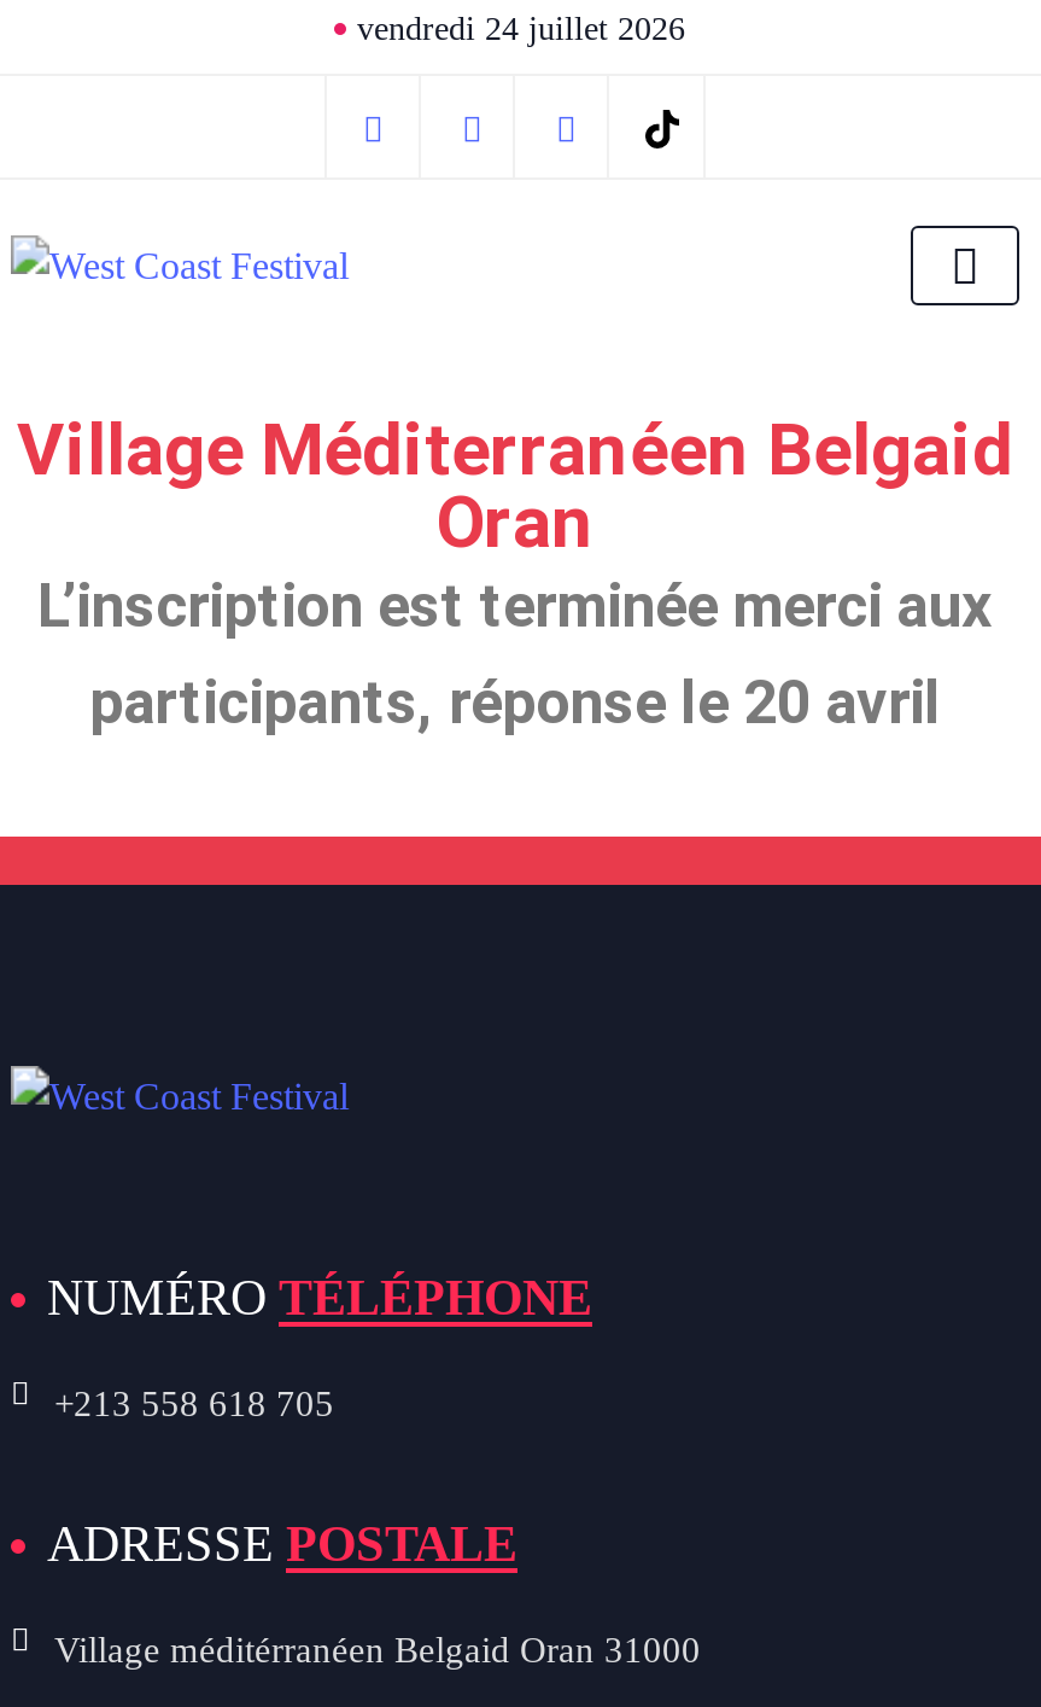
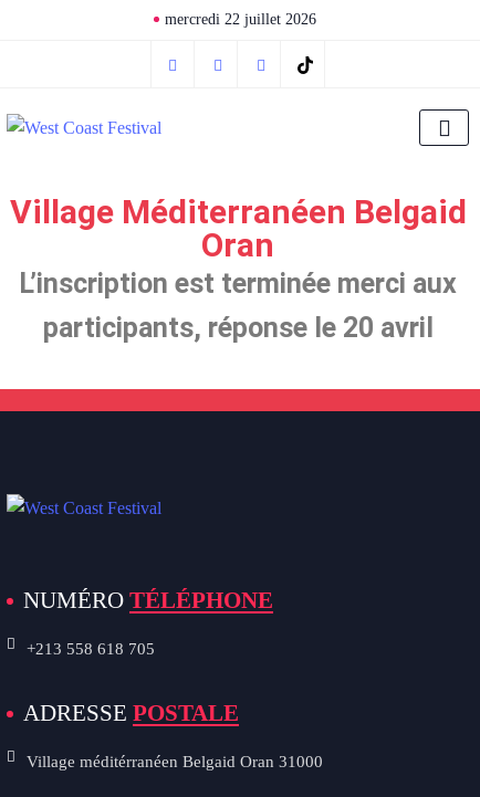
[357,11,685,47] vendredi 24 juillet 2026 -> [165,11,316,28] mercredi 22 juillet 2026

